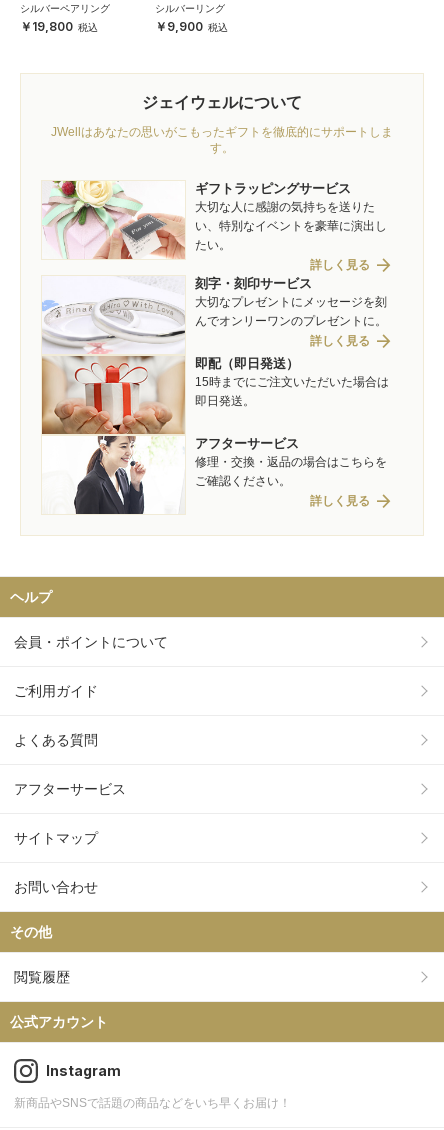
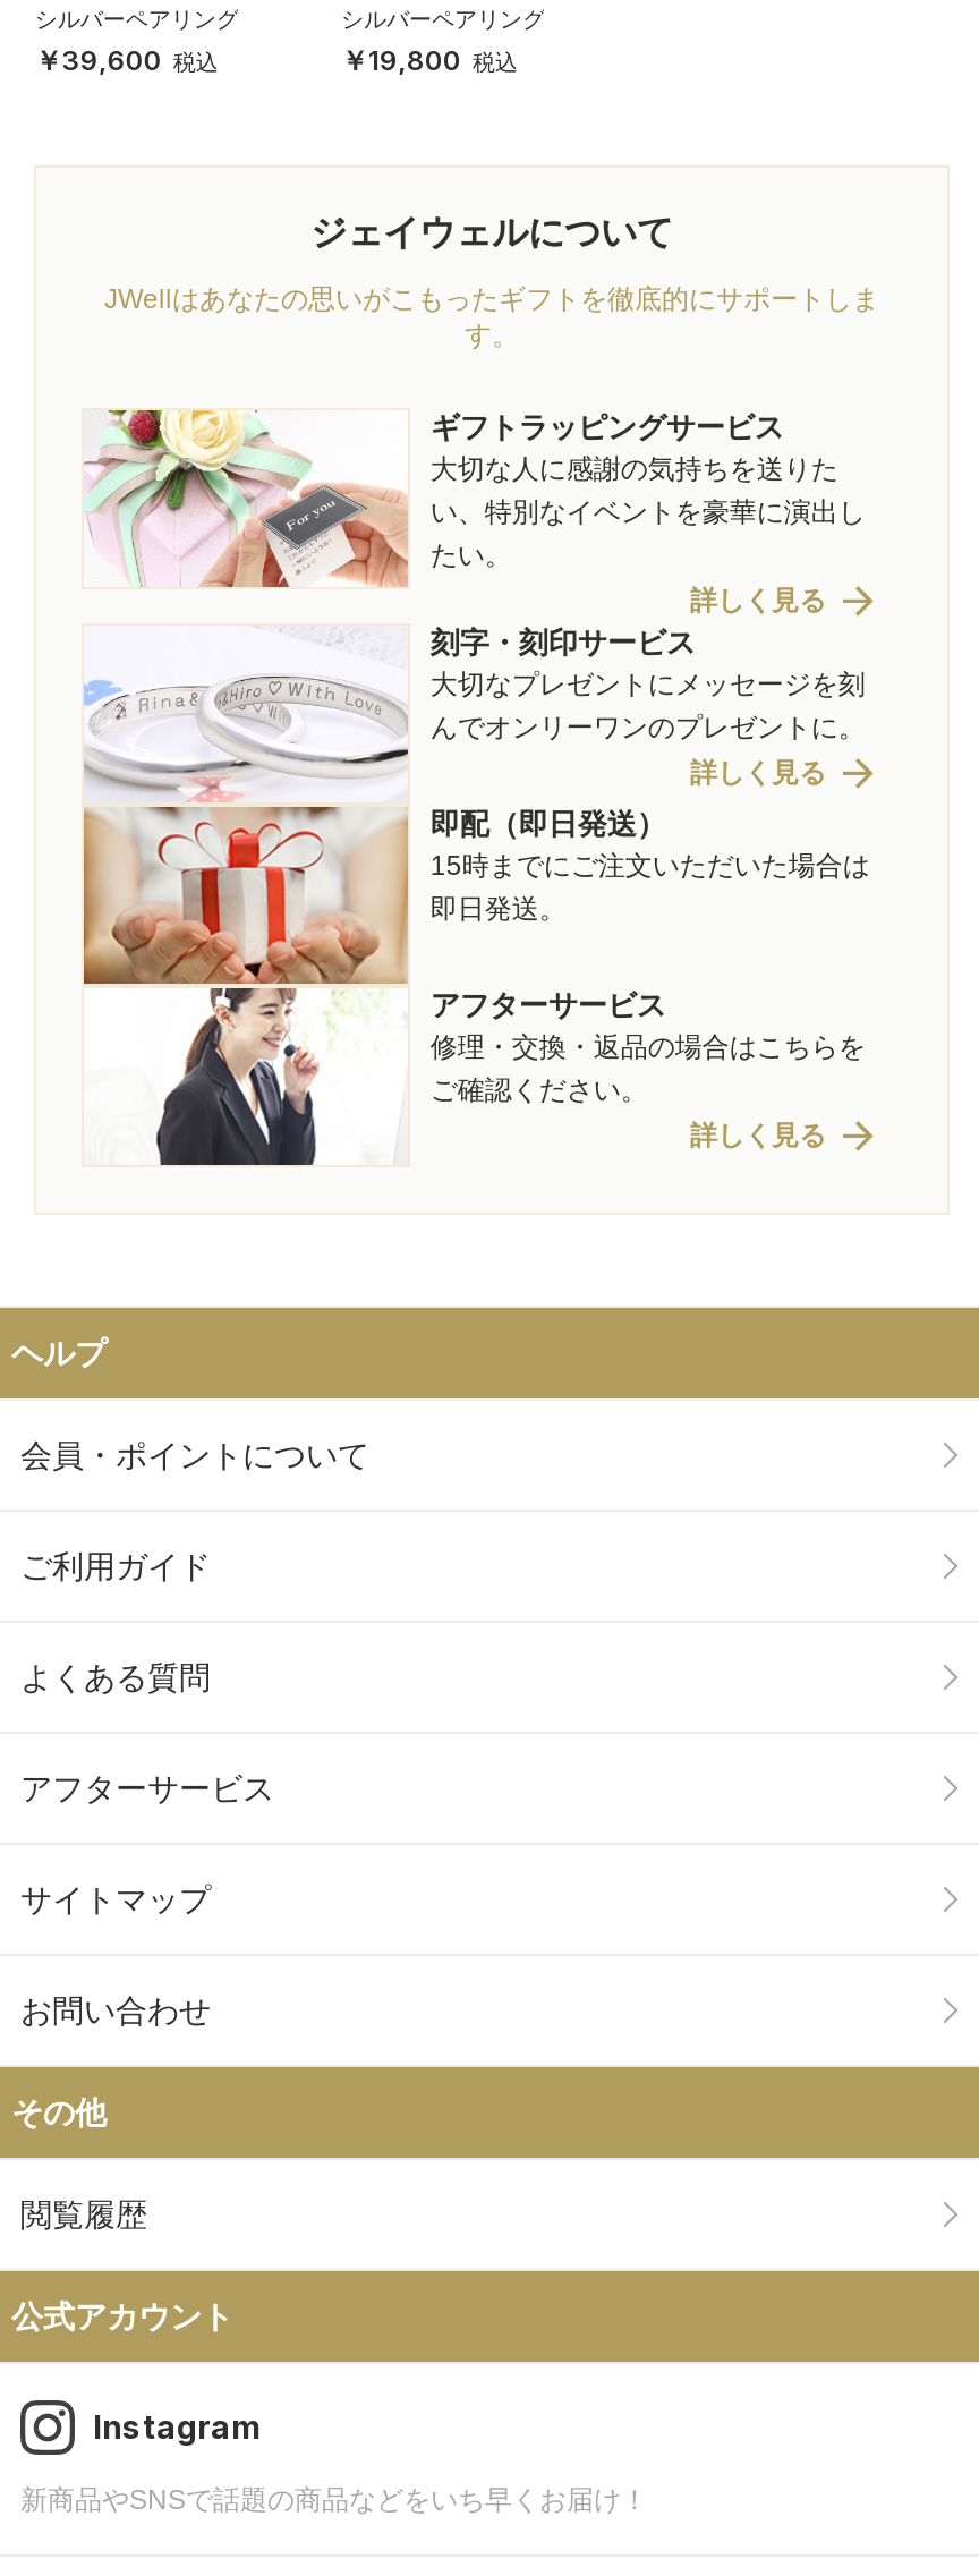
[155,3,225,34] シルバーリング | 9,900 -> [341,7,545,78] シルバーペアリング | 19,800
[32,19,73,34] 19,800 -> [62,44,162,78] 39,600

